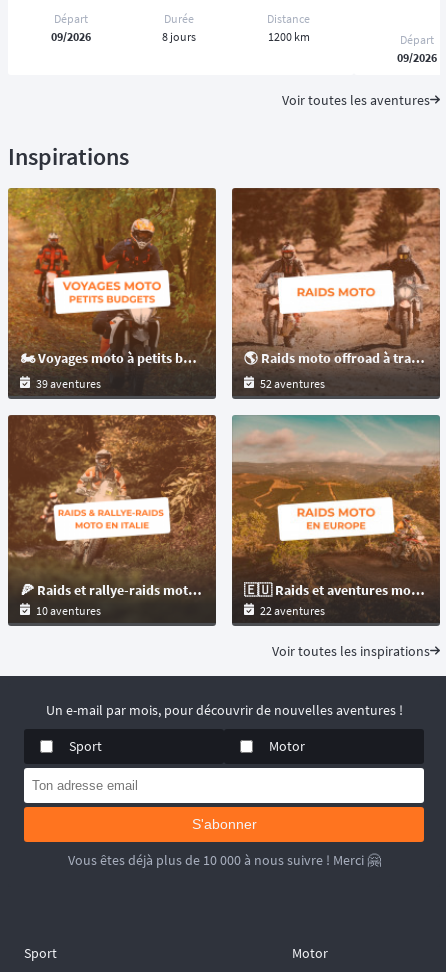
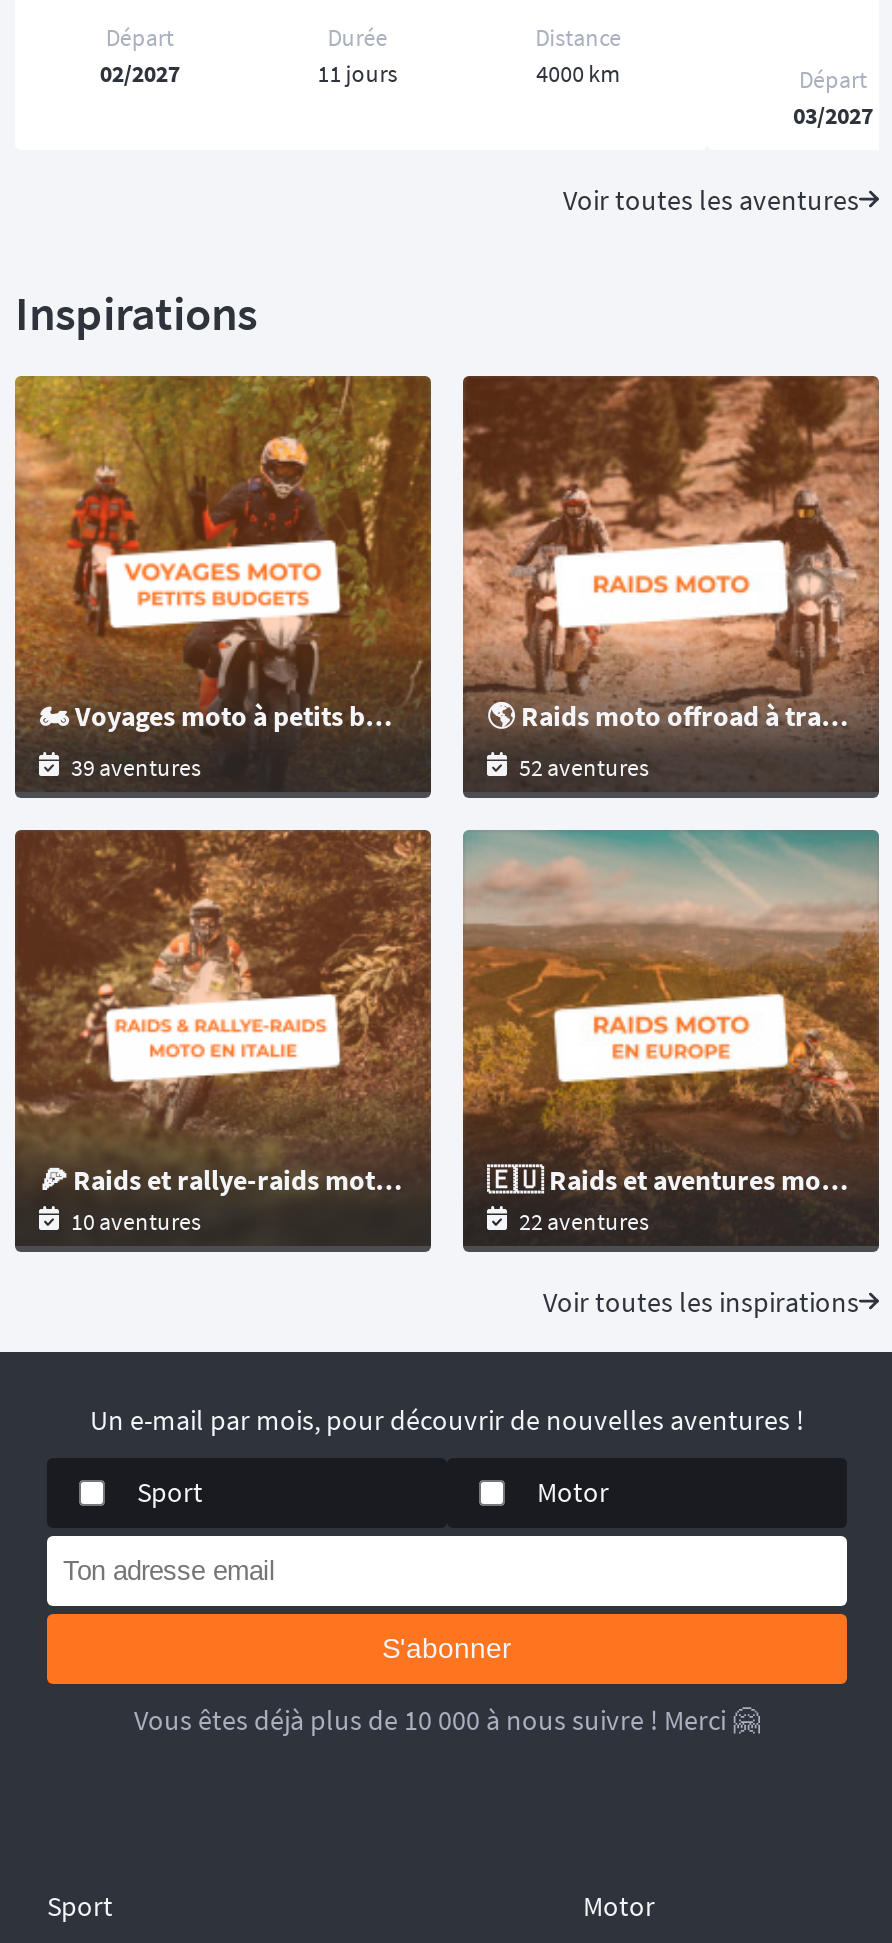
[51,29,91,44] 09/2026 -> [100,58,180,88] 02/2027
[162,29,196,44] 8 jours -> [318,58,398,88] 11 jours
[268,29,310,44] 1200 km -> [536,58,620,88] 4000 km
[397,50,437,65] 09/2026 -> [793,100,873,130] 03/2027

